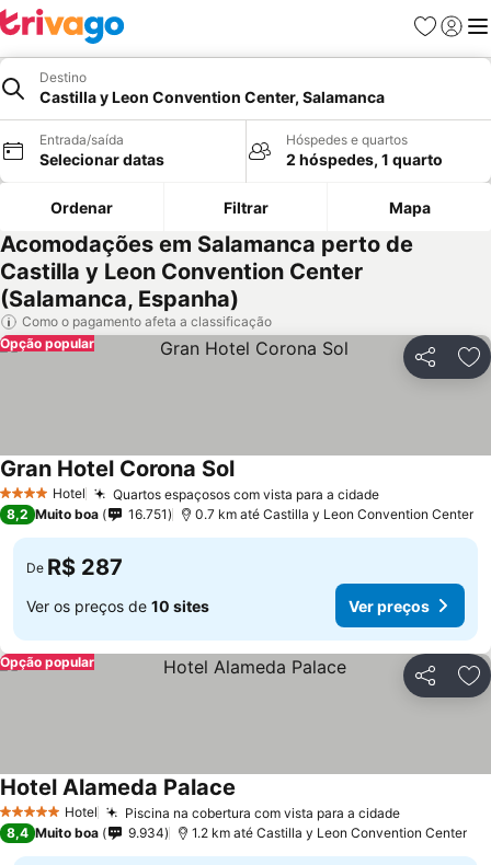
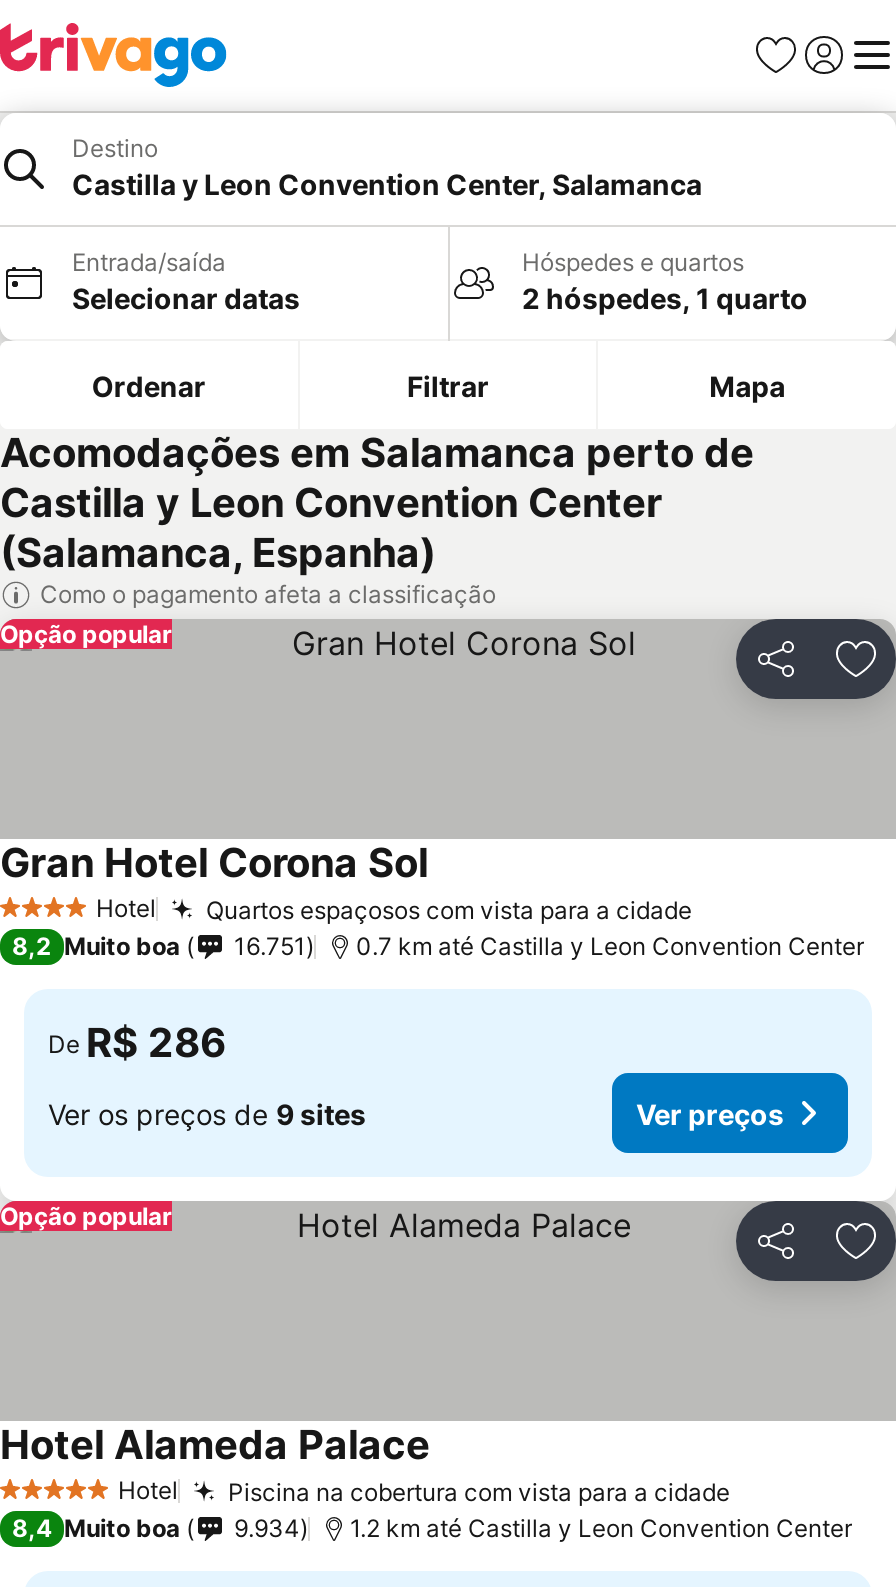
[26,554,123,580] De R$ 287 -> [48,1019,226,1067] De R$ 286
[26,596,209,615] Ver os preços de 10 sites -> [48,1096,366,1130] Ver os preços de 9 sites

